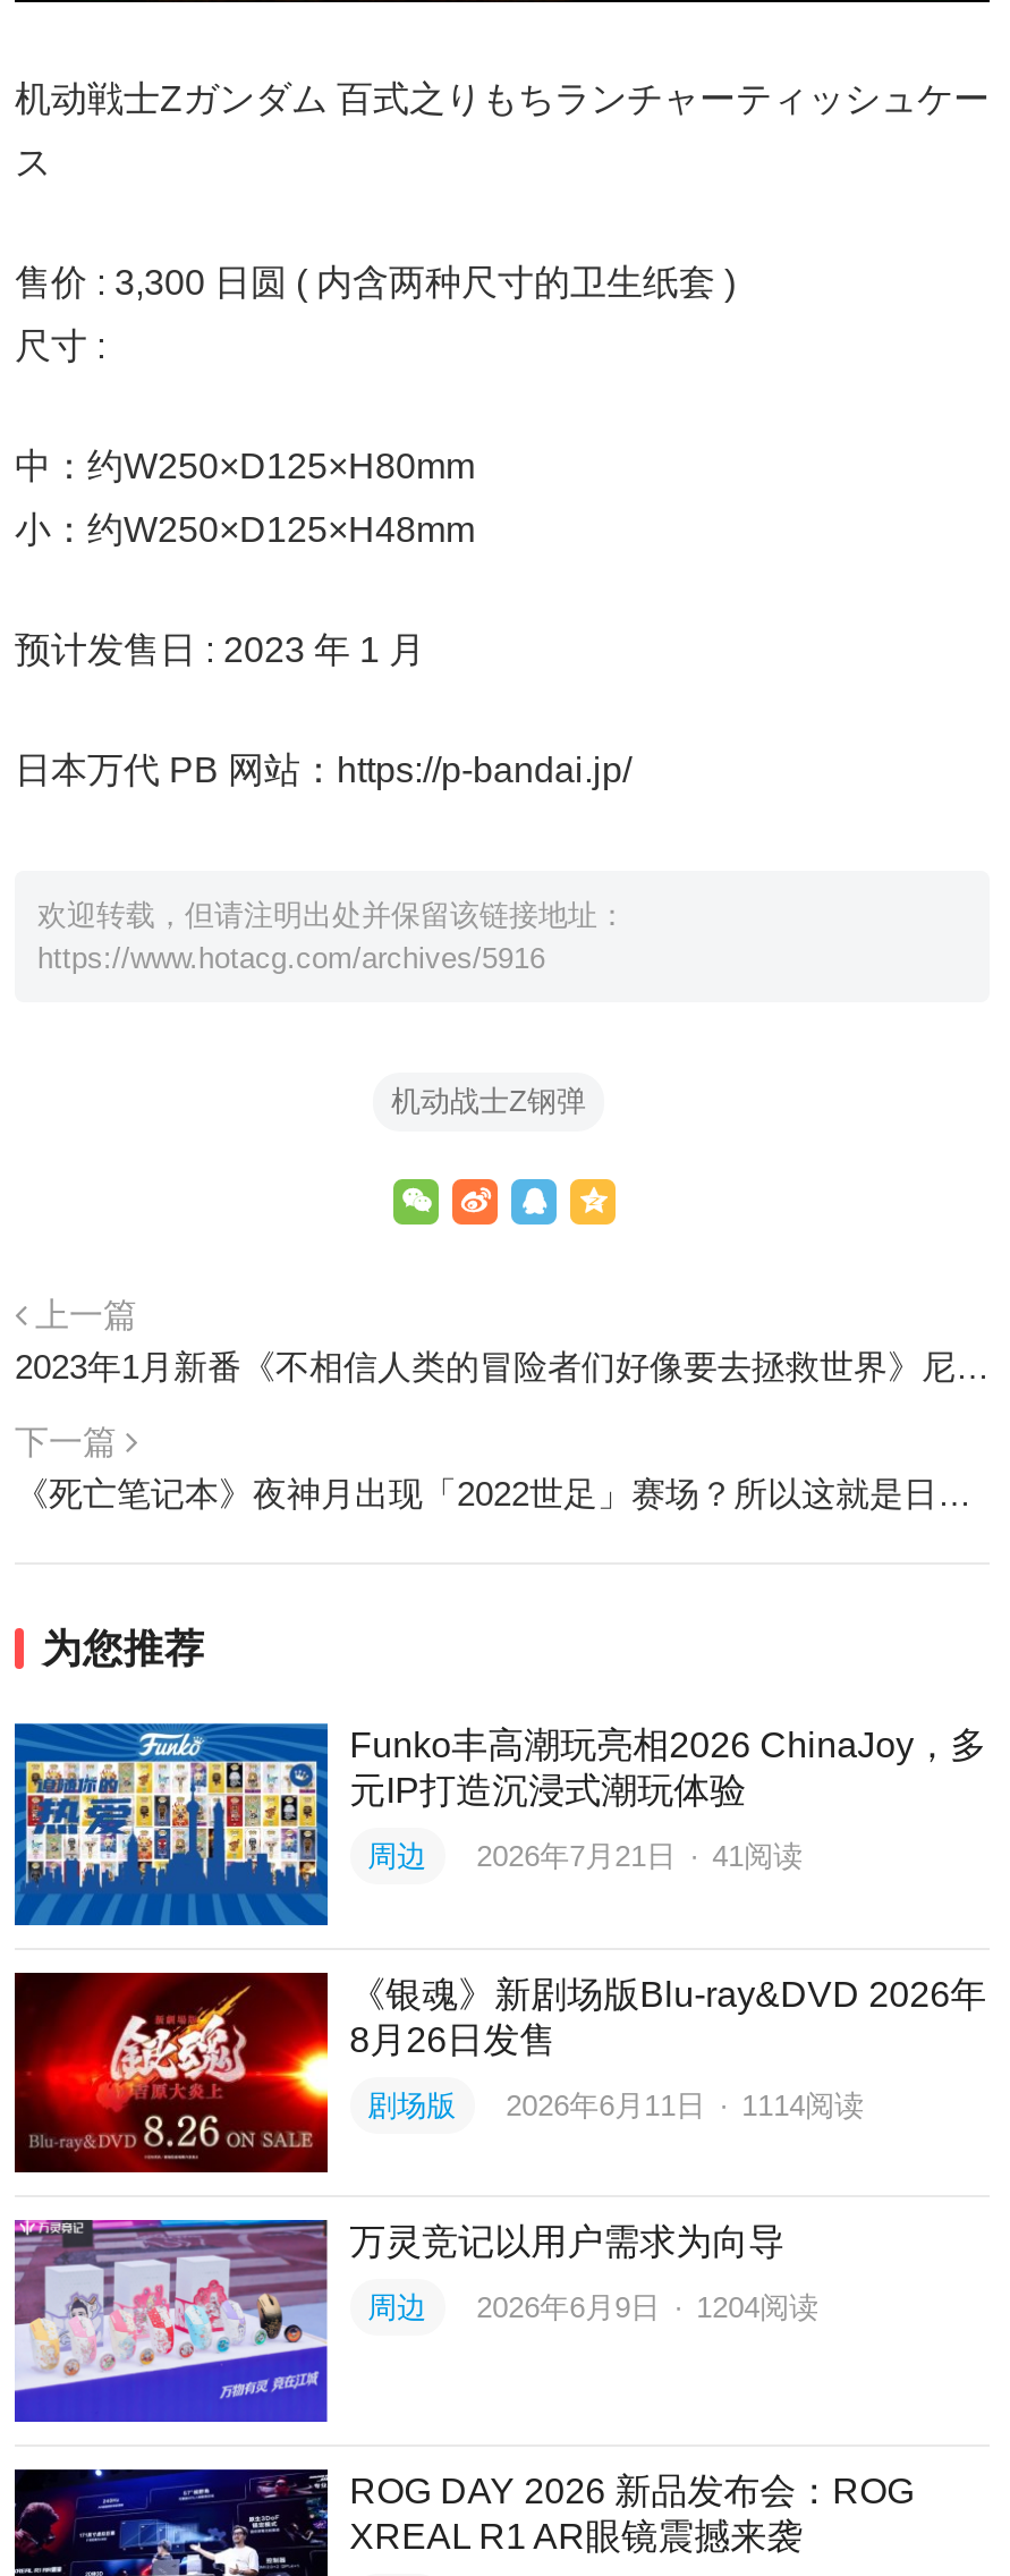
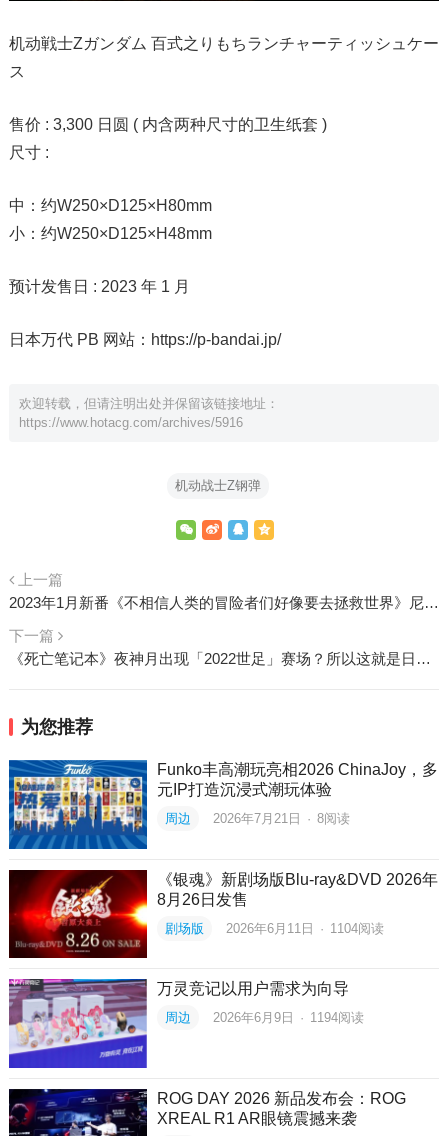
[367,1840,803,1874] 周边 2026年7月21日 · 41阅读 -> [165,811,350,826] 周边 2026年7月21日 · 8阅读
[367,2088,864,2122] 剧场版 2026年6月11日 · 1114阅读 -> [165,921,384,936] 剧场版 2026年6月11日 · 1104阅读
[367,2291,819,2325] 周边 2026年6月9日 · 1204阅读 -> [165,1010,364,1025] 周边 2026年6月9日 · 1194阅读

